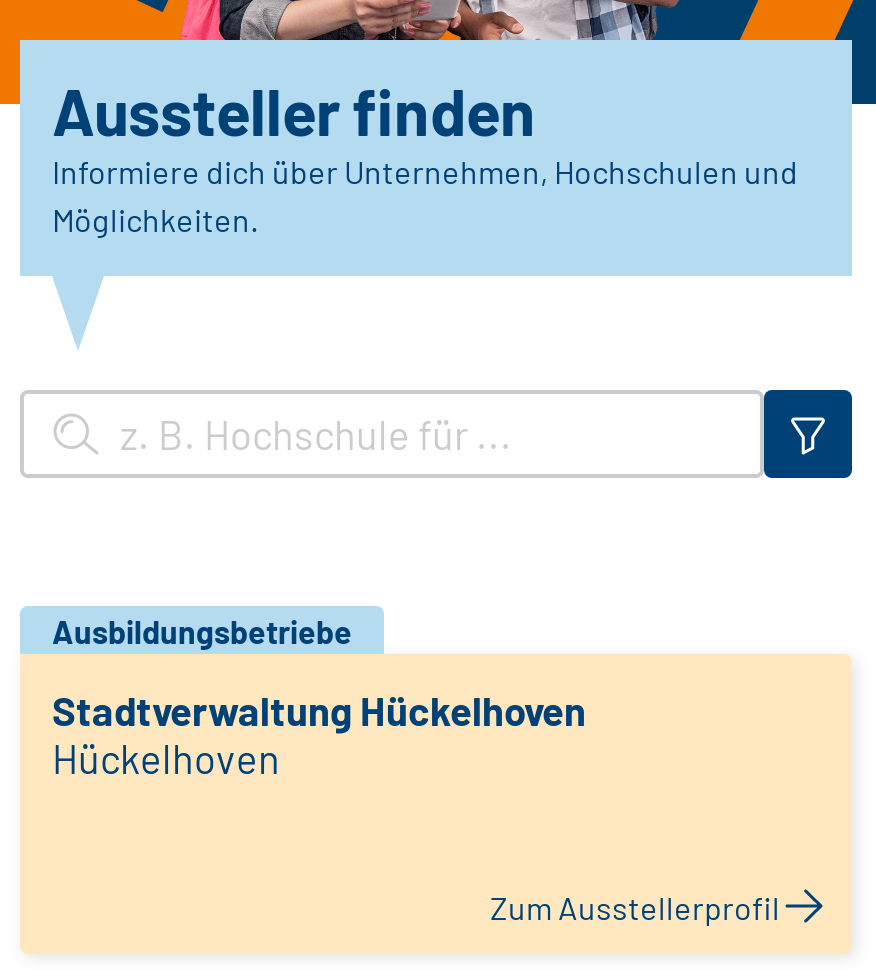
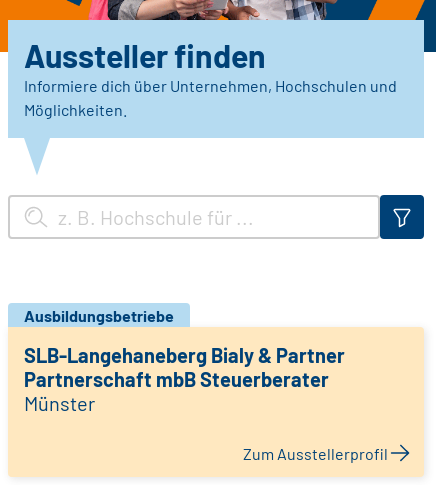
[52,686,586,782] Stadtverwaltung Hückelhoven | Hückelhoven -> [24,343,345,415] SLB-Langehaneberg Bialy & Partner | Partnerschaft mbB Steuerberater | Münster

